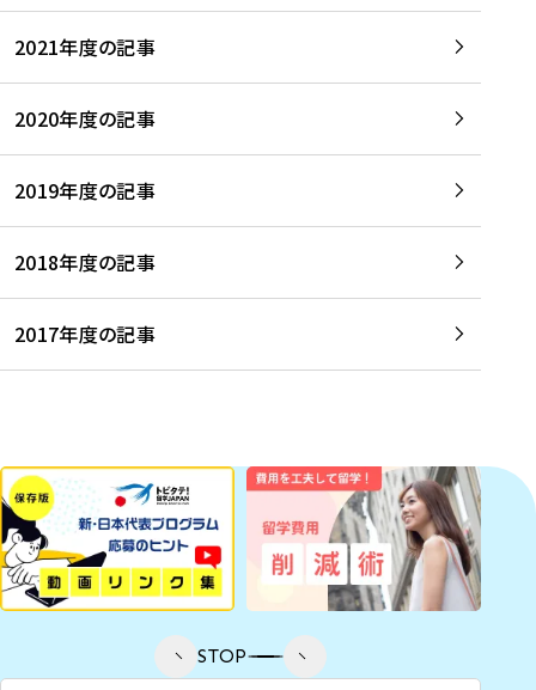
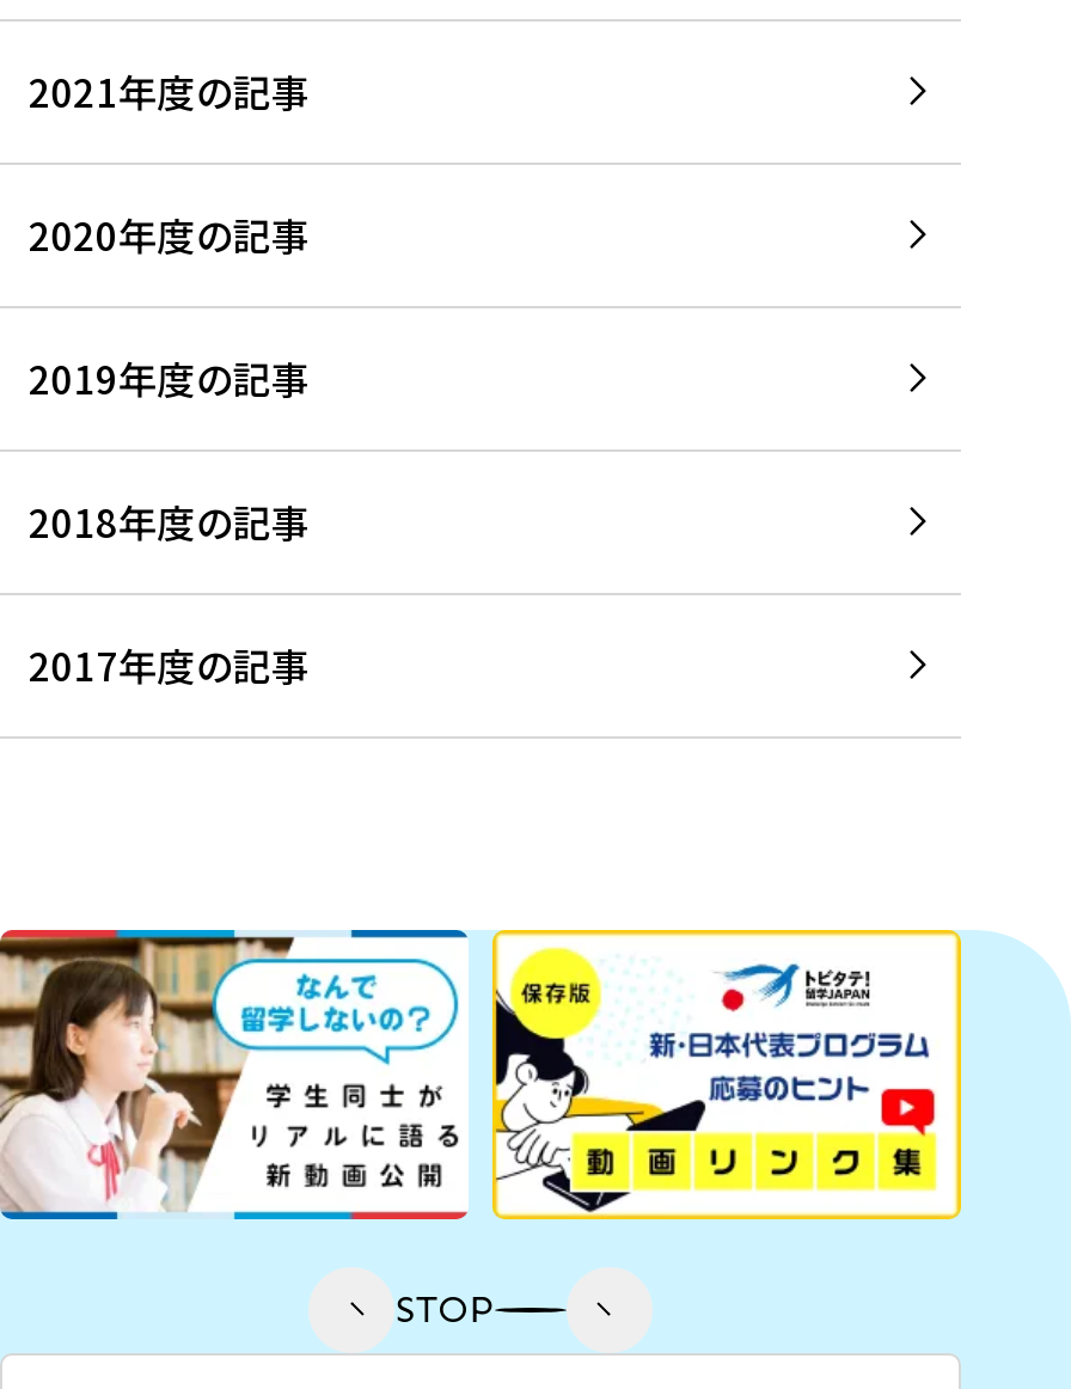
[4,465,236,612] [image] -> [7,928,469,1222] [image]
[245,465,482,612] [image] -> [490,928,963,1222] [image]

